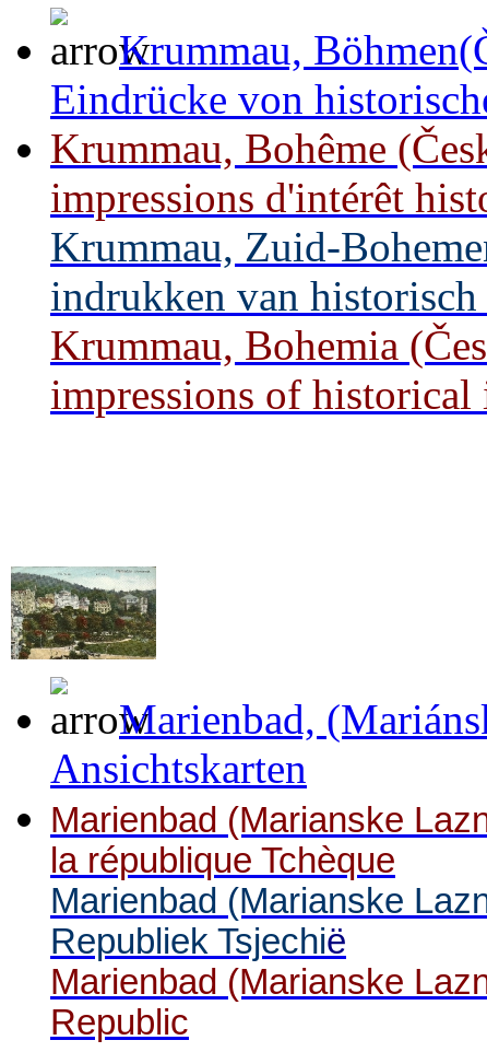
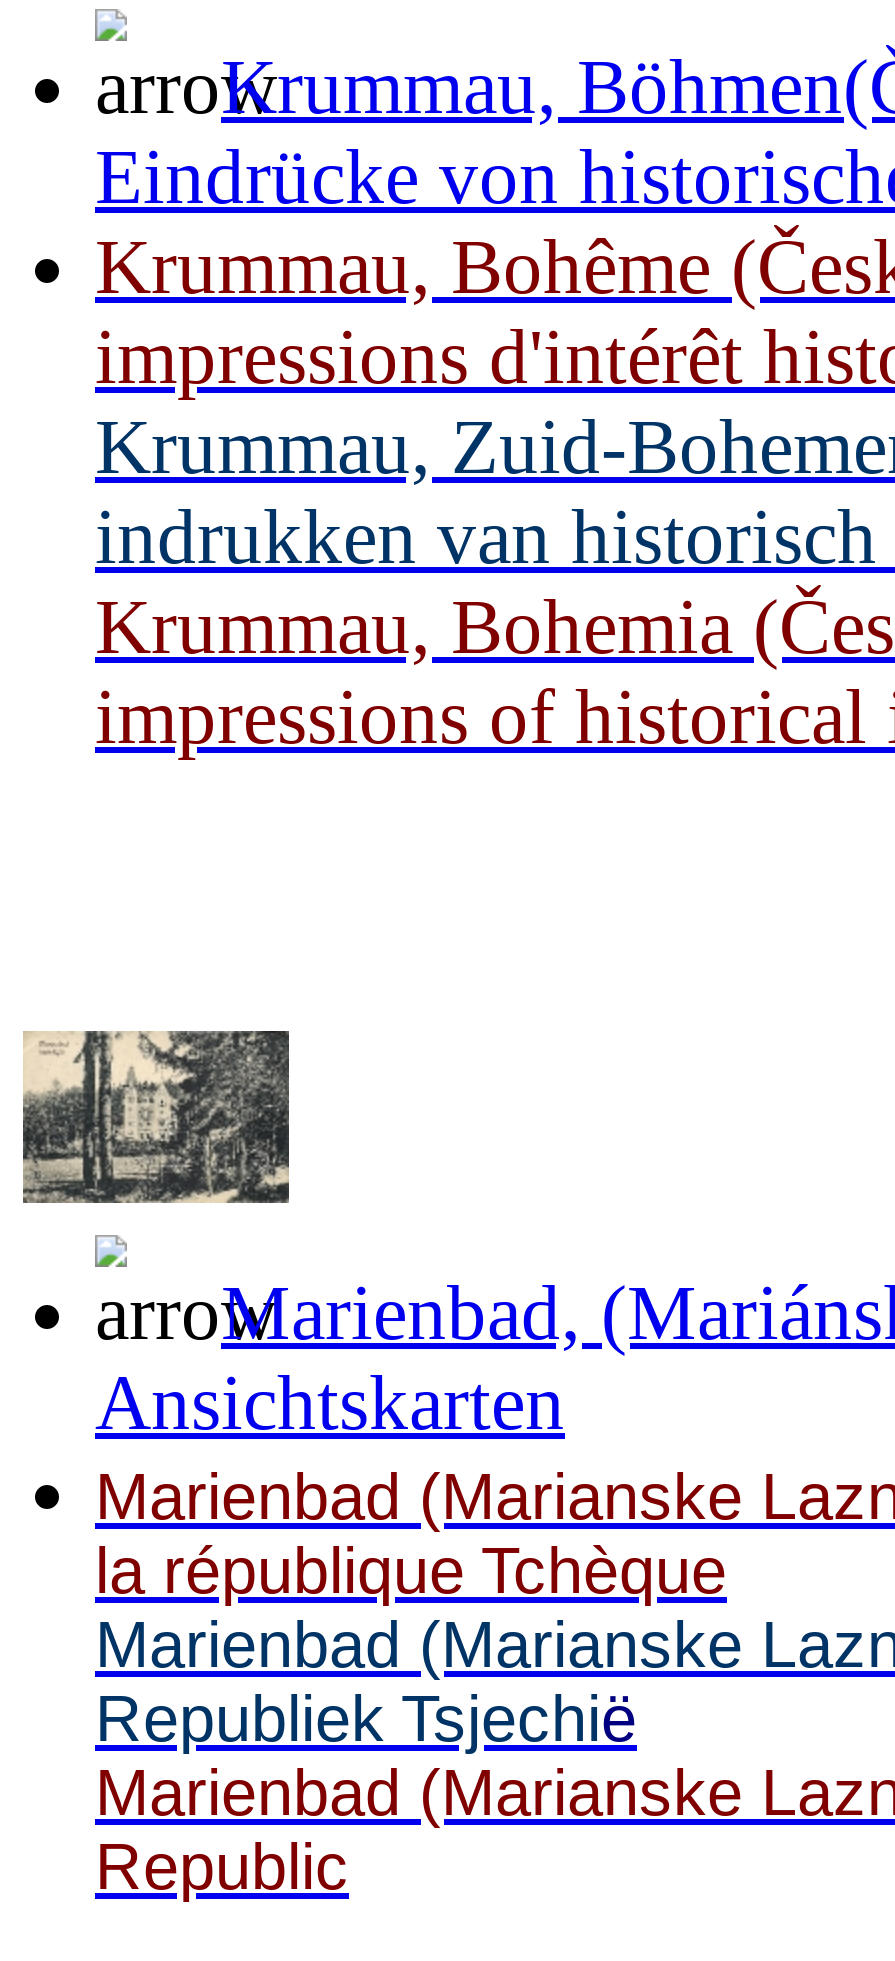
[10,566,156,661] [image] -> [23,1031,289,1205] [image]

